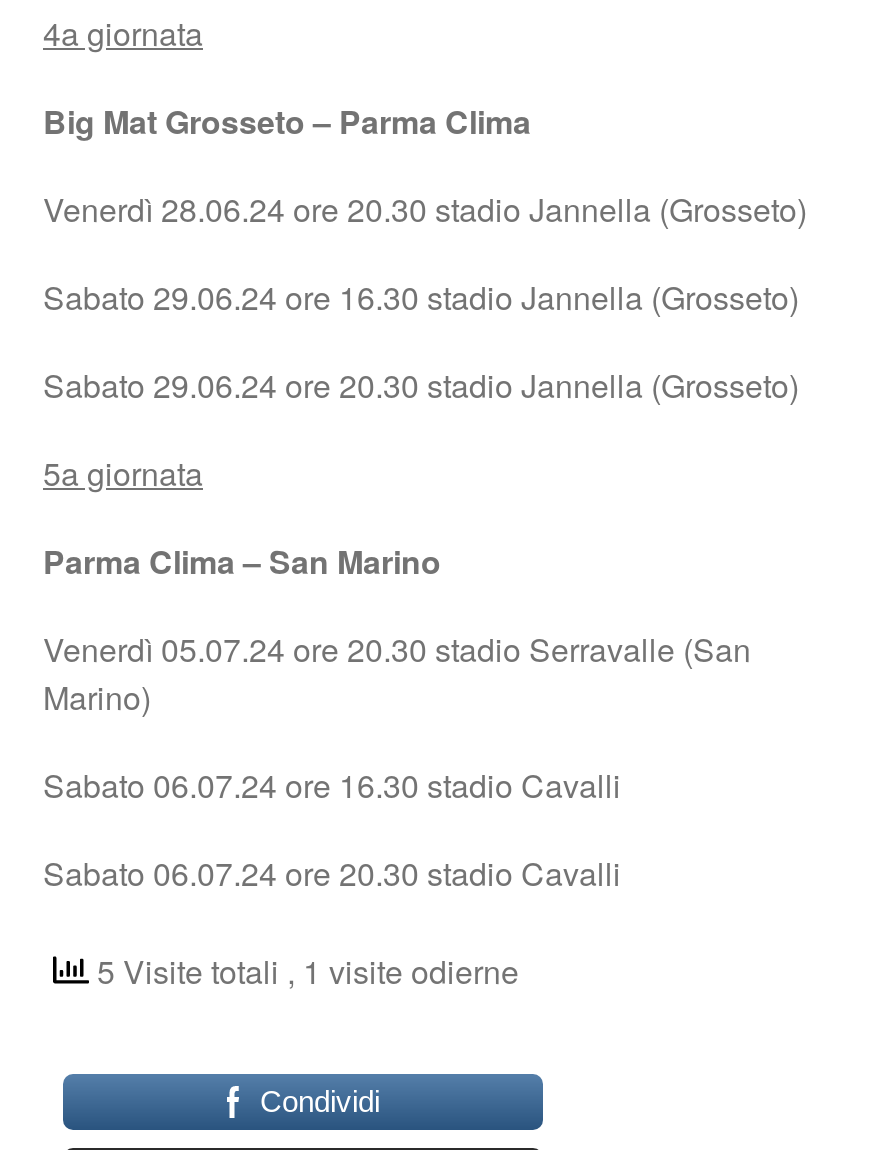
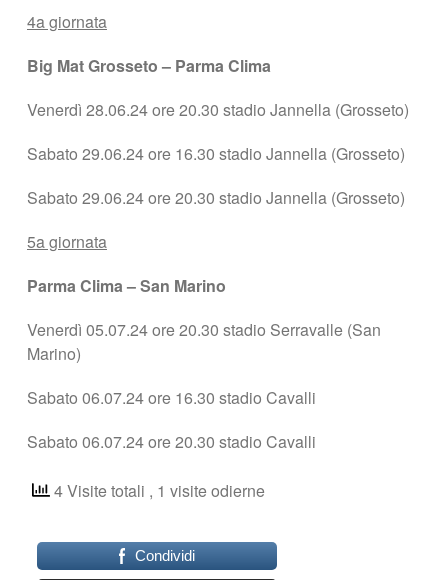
[89,949,519,995] 5 Visite totali, 1 visite odierne -> [50,479,265,502] 4 Visite totali, 1 visite odierne

